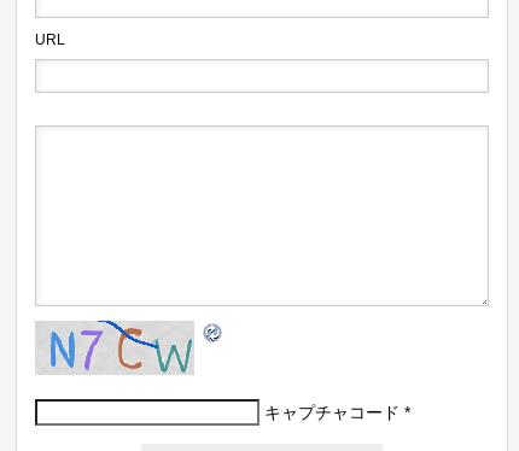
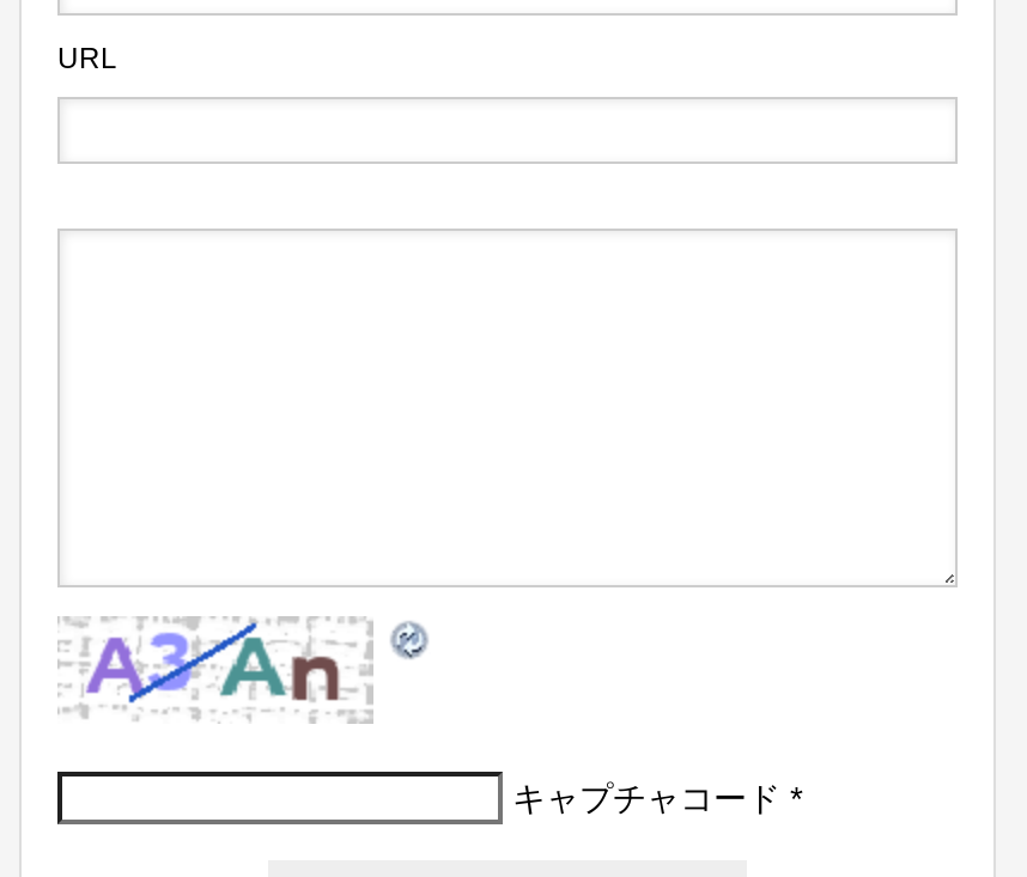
[35,320,193,375] [image] -> [60,616,371,721] [image]

